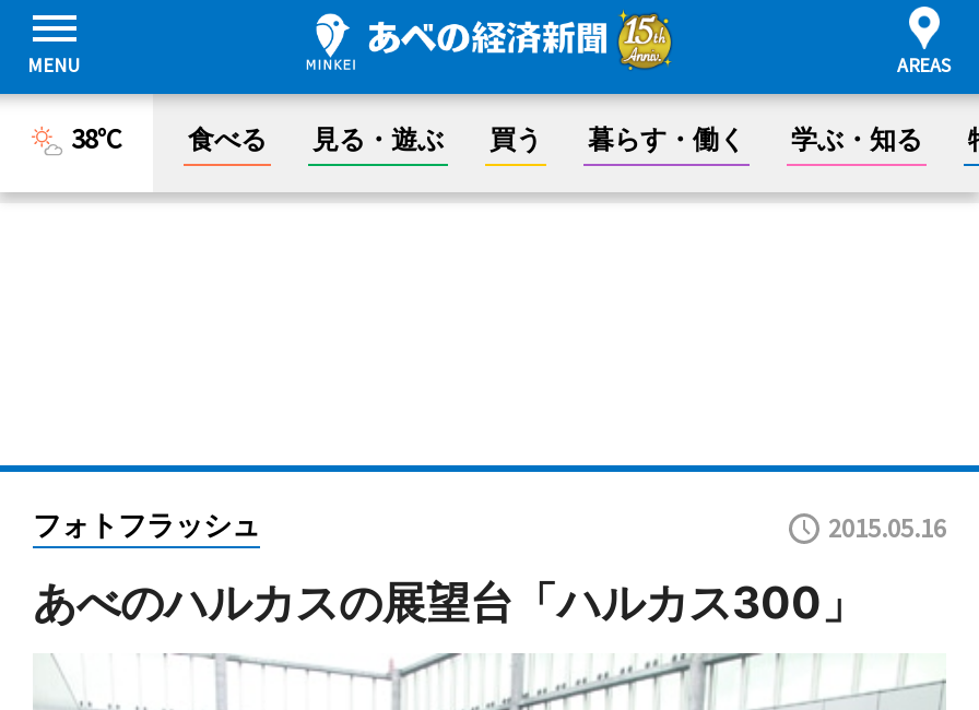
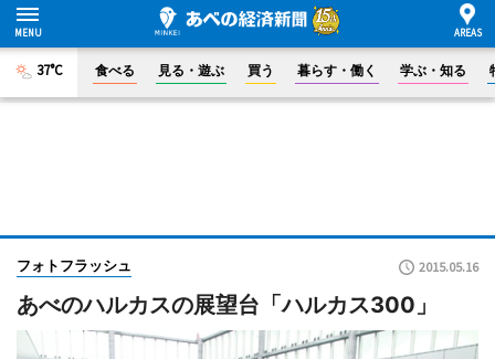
[71,121,123,158] 38°C -> [36,61,62,80] 37°C

